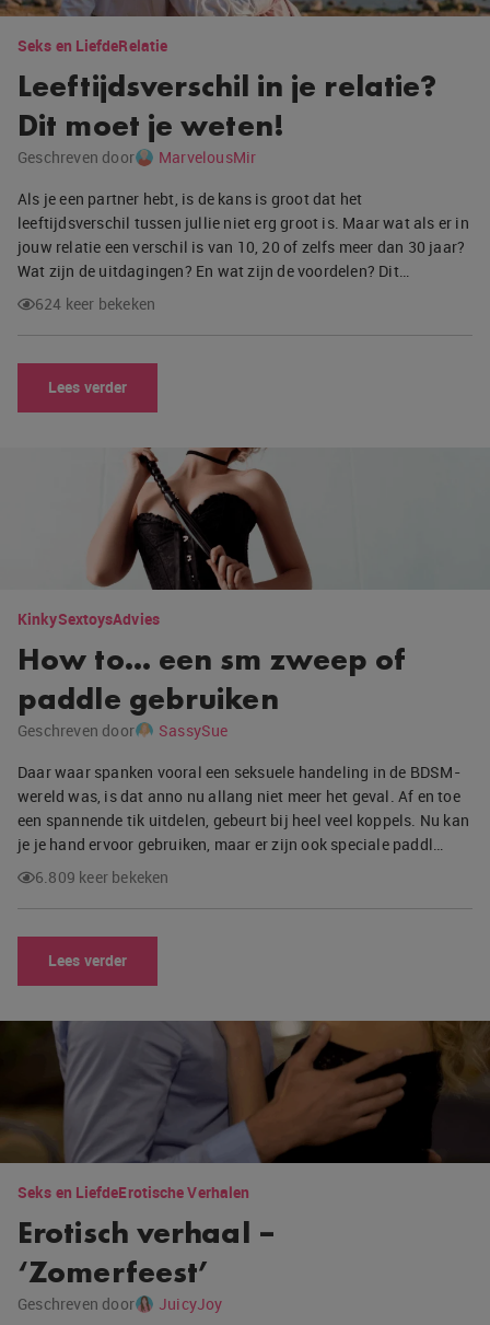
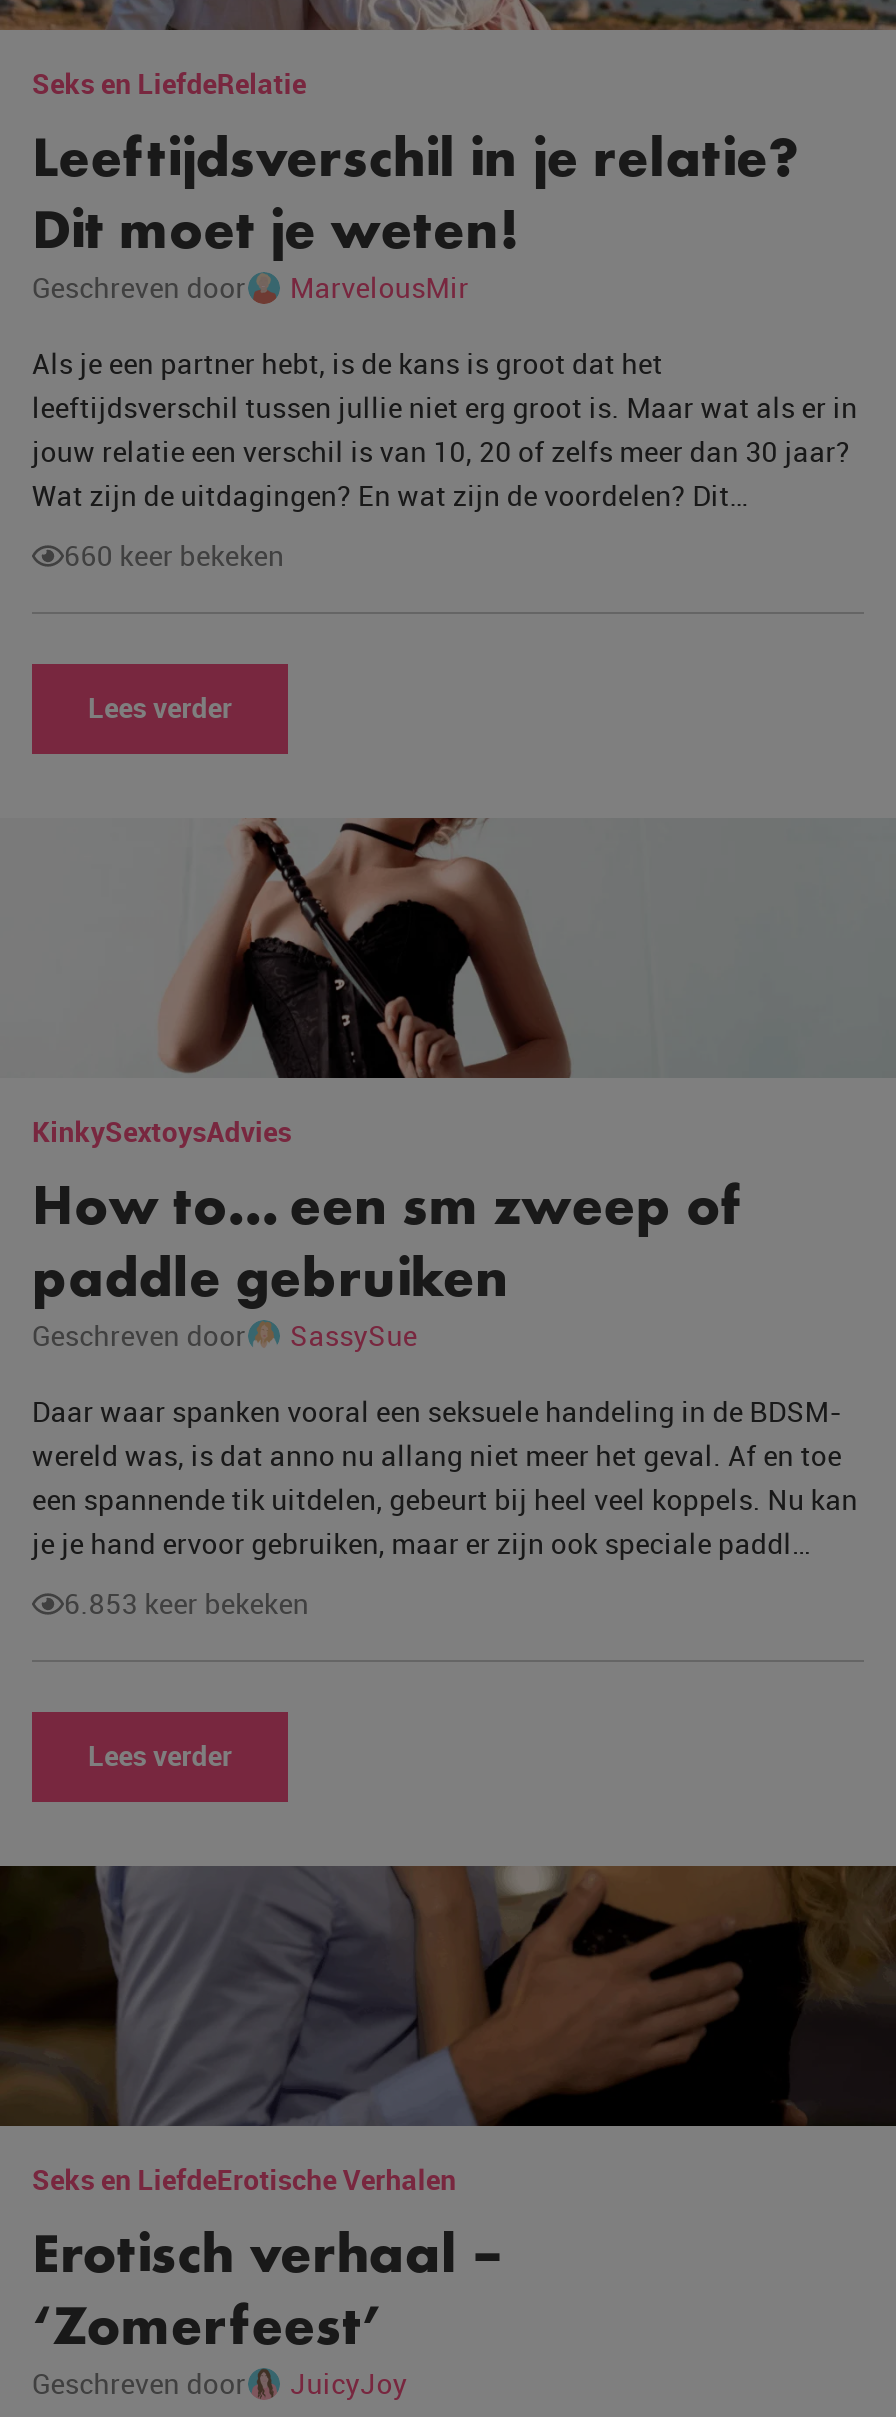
[35,293,156,314] 624 keer bekeken -> [64,536,284,574] 660 keer bekeken
[35,867,169,887] 6.809 keer bekeken -> [64,1584,309,1622] 6.853 keer bekeken

